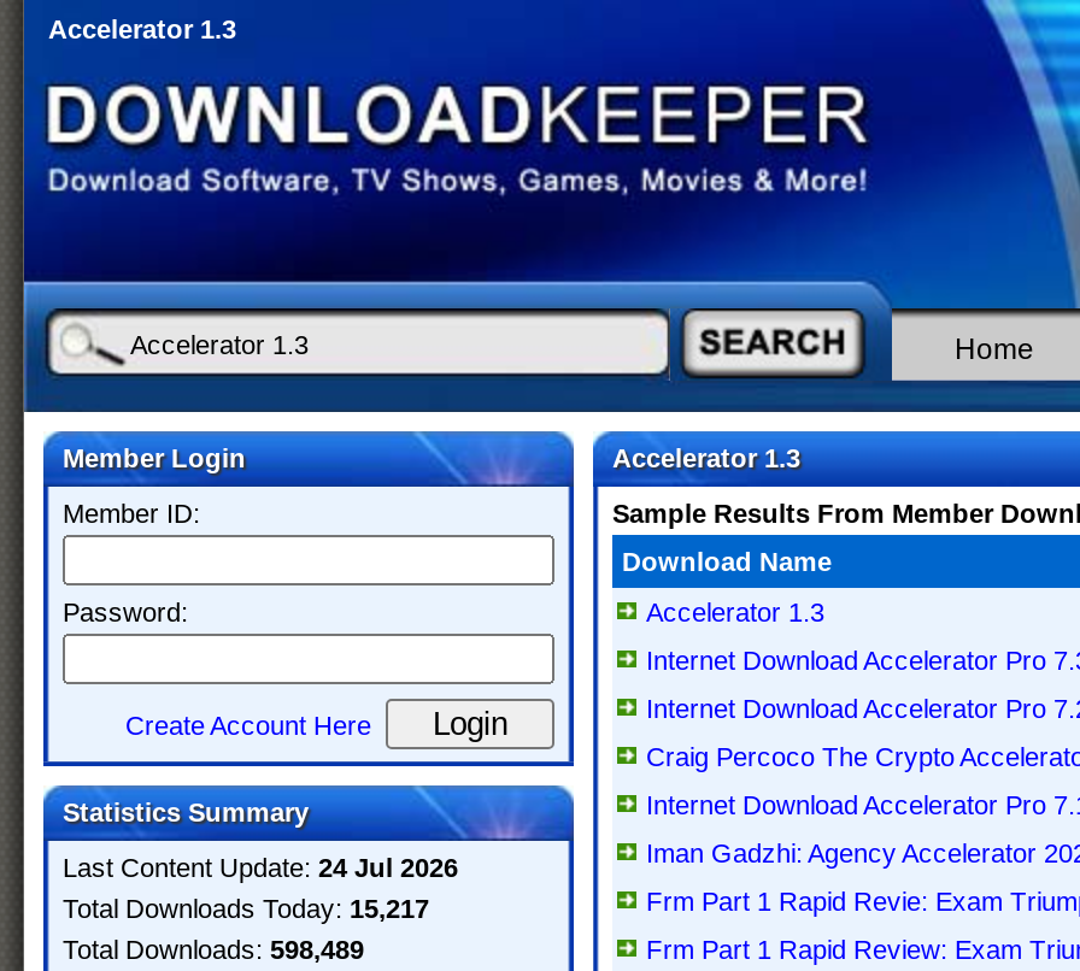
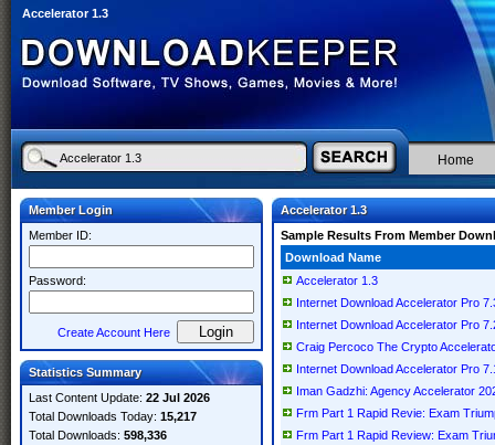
[63,853,458,882] Last Content Update: 24 Jul 2026 -> [29,391,210,404] Last Content Update: 22 Jul 2026
[63,935,364,964] Total Downloads: 598,489 -> [29,428,167,442] Total Downloads: 598,336

